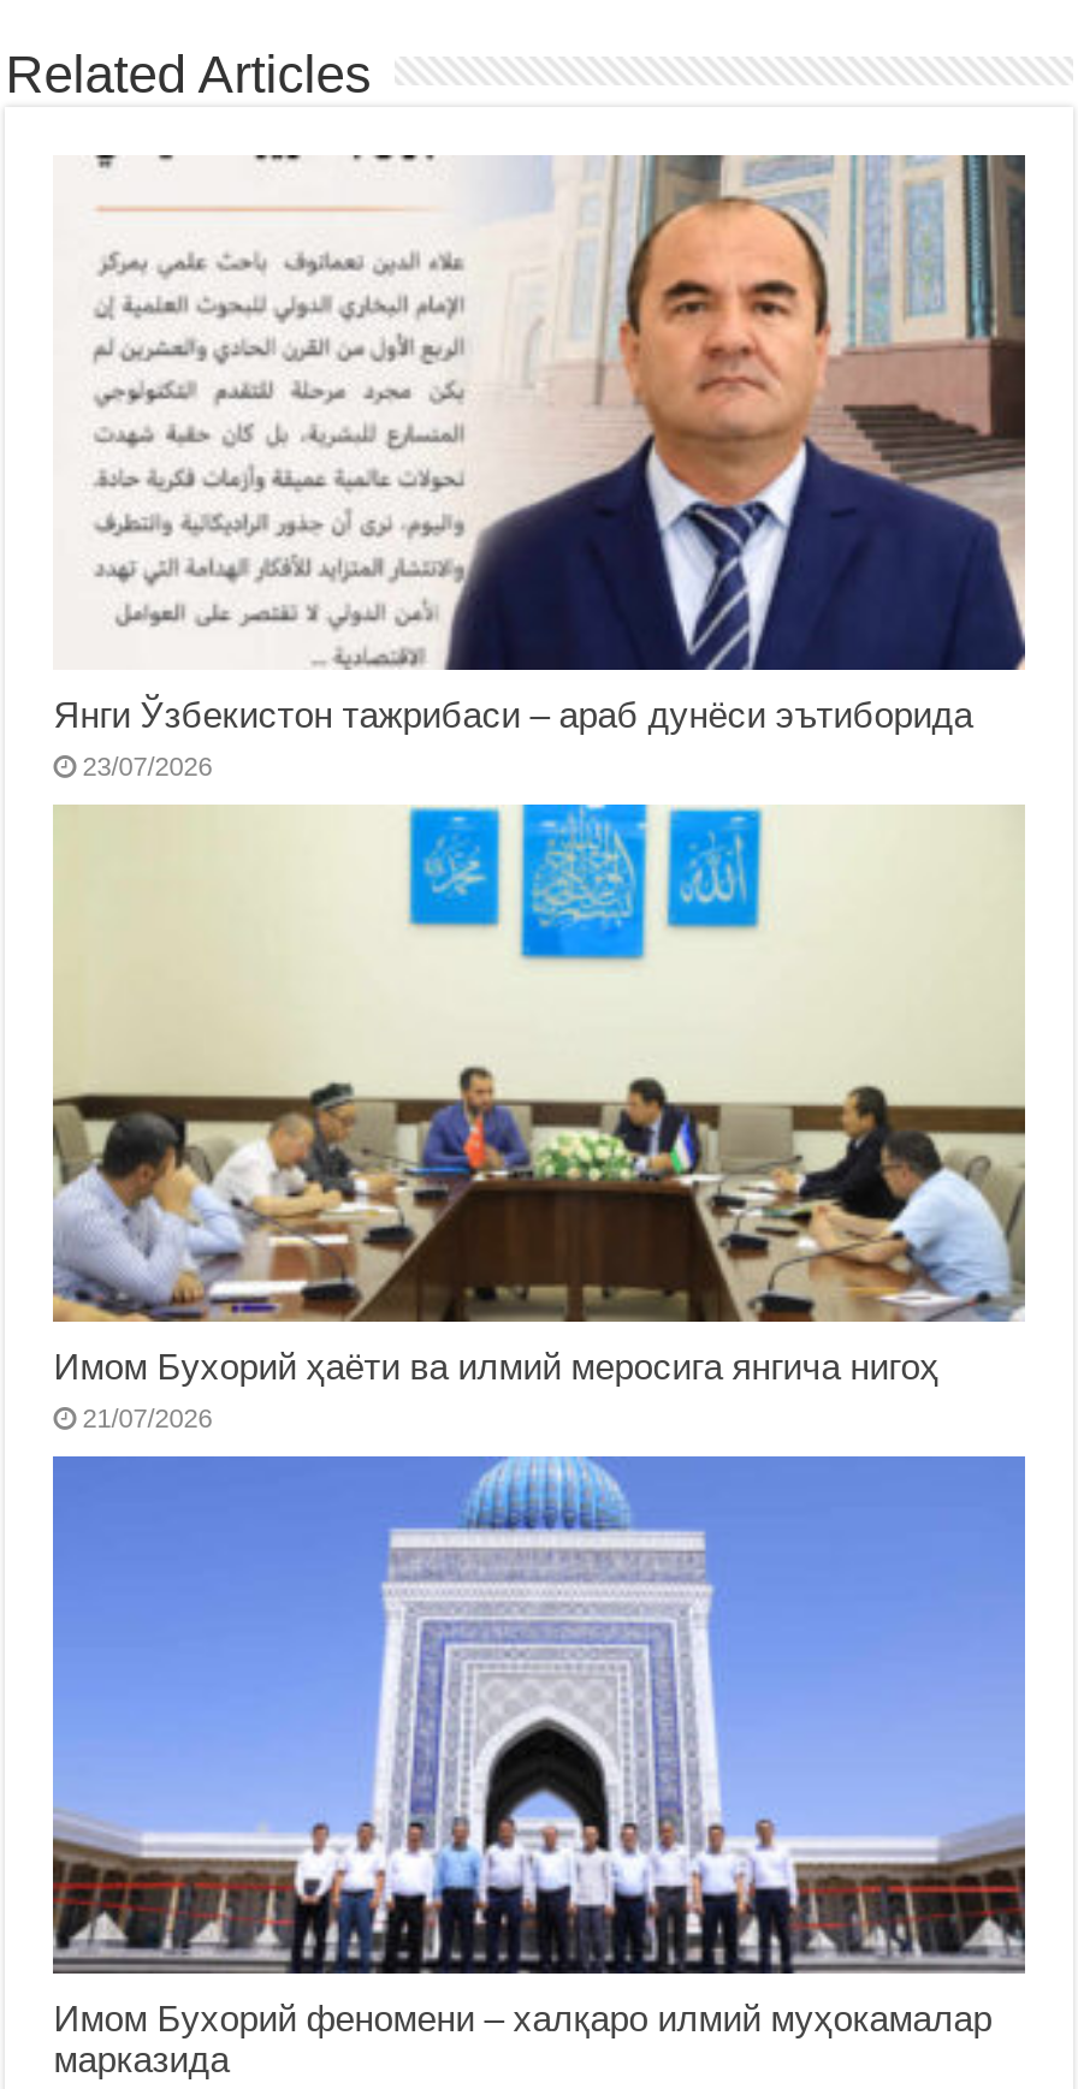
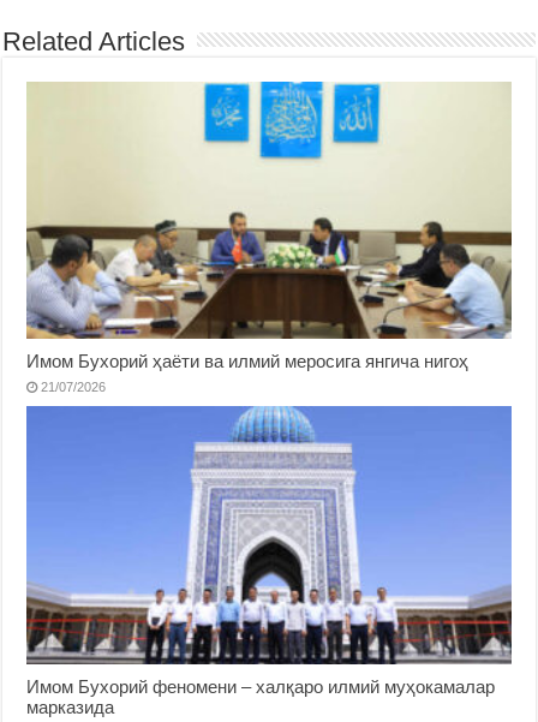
[53,153,1027,781] [image] | Янги Ўзбекистон тажрибаси – араб дунёси эътиборида | 23/07/2026 -> none

